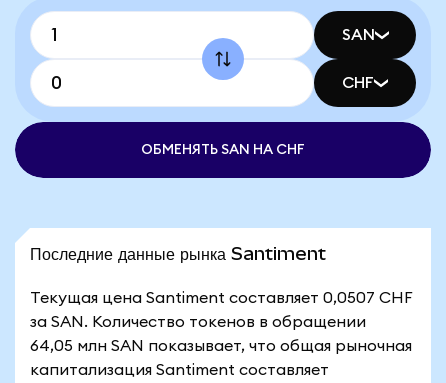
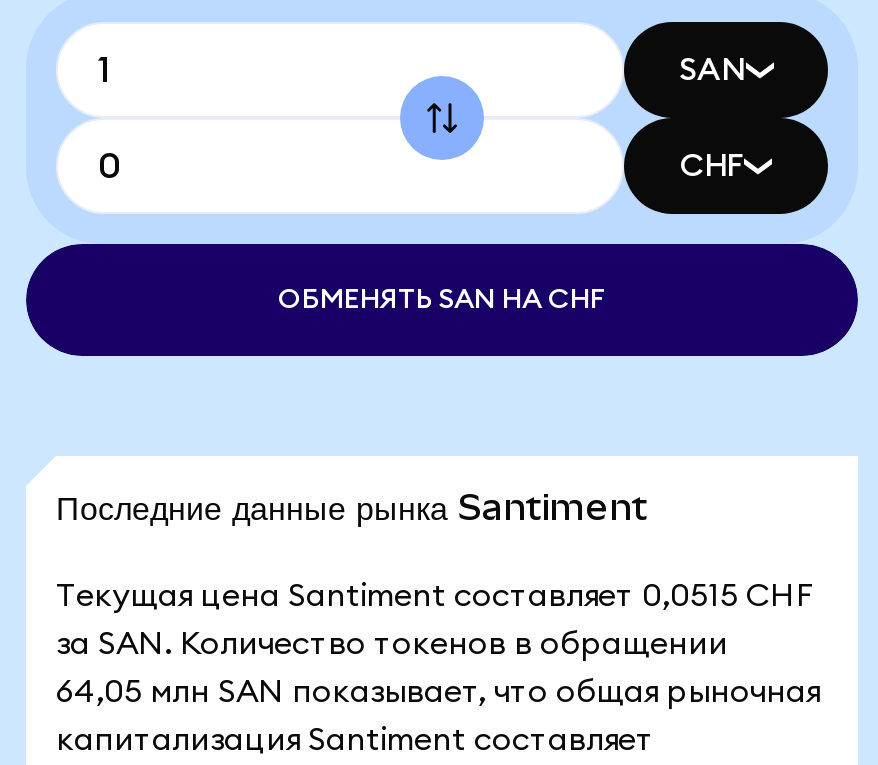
[30,290,413,306] Текущая цена Santiment составляет 0,0507 CHF -> [56,580,814,612] Текущая цена Santiment составляет 0,0515 CHF

